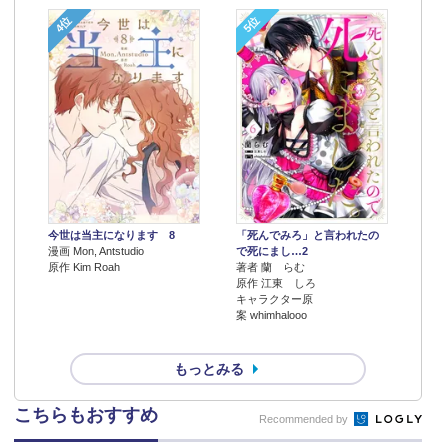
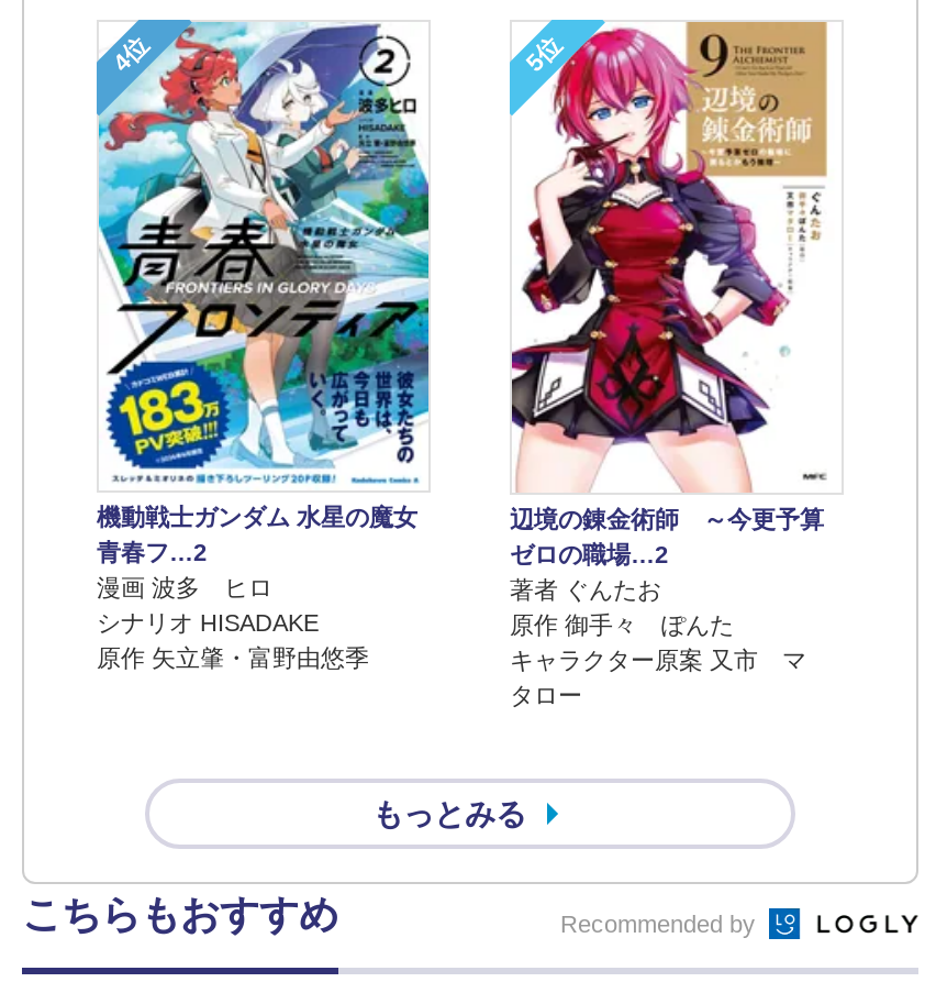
[48,10,200,273] [image] | 今世は当主になります 8 | 漫画 Mon, Antstudio | 原作 Kim Roah -> [97,20,431,671] [image] | 機動戦士ガンダム 水星の魔女 | 青春フ…2 | 漫画 波多 ヒロ | シナリオ HISADAKE | 原作 矢立肇・富野由悠季
[236,10,385,321] [image] | 「死んでみろ」と言われたの | で死にまし…2 | 著者 蘭 らむ | 原作 江東 しろ | キャラクター原 | 案 whimhalooo -> [510,20,833,708] [image] | 辺境の錬金術師 ～今更予算 | ゼロの職場…2 | 著者 ぐんたお | 原作 御手々 ぽんた | キャラクター原案 又市 マ | タロー

